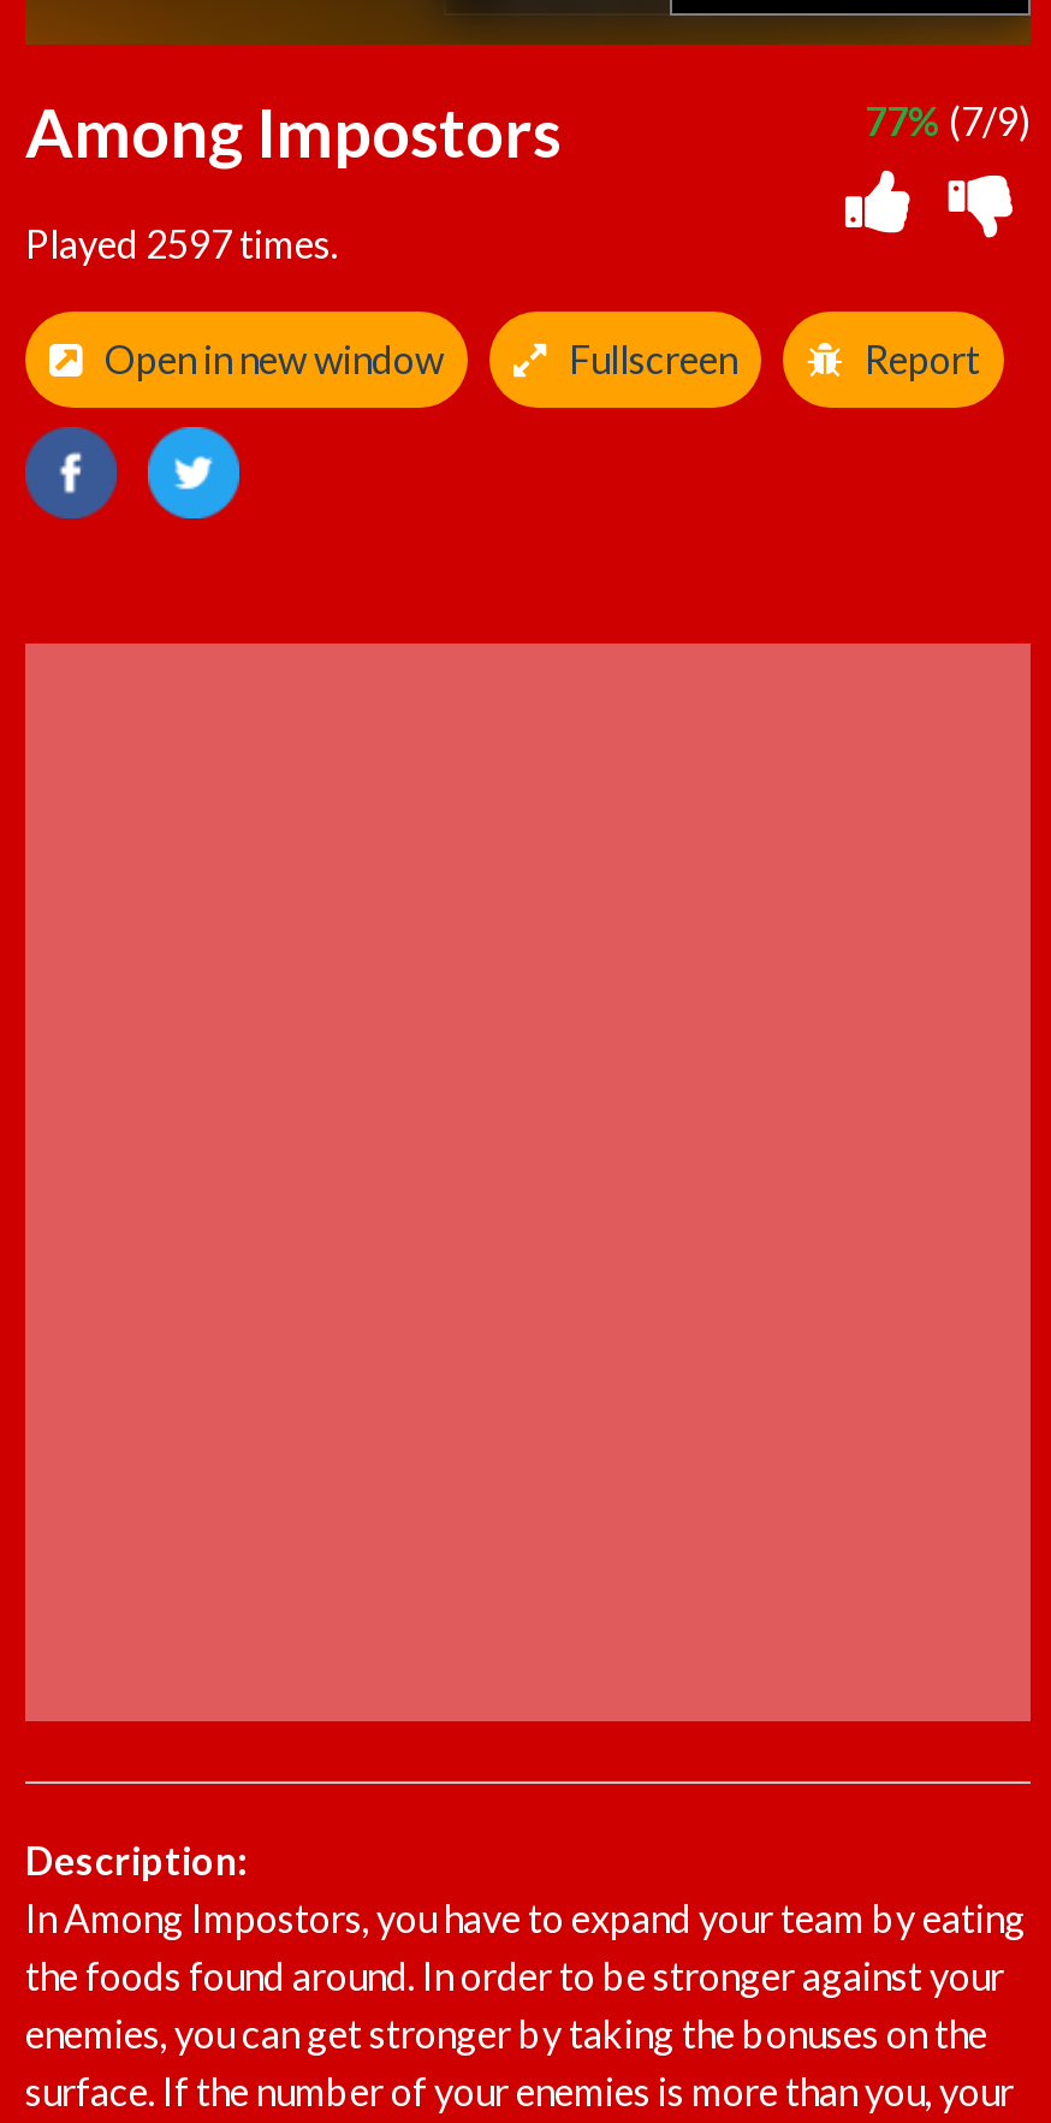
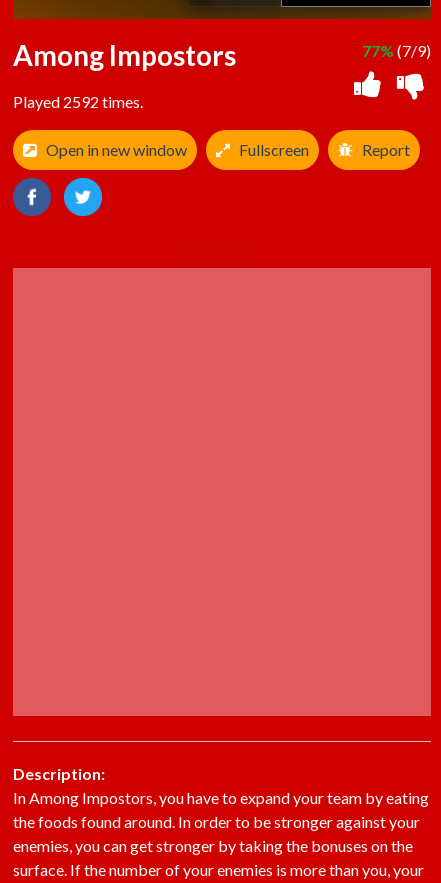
[25,220,338,266] Played 2597 times. -> [13,92,143,111] Played 2592 times.

